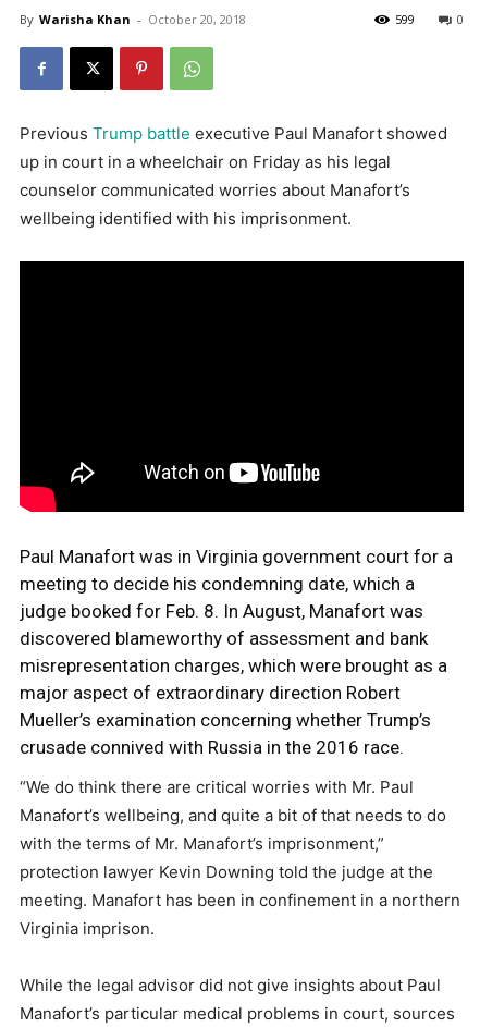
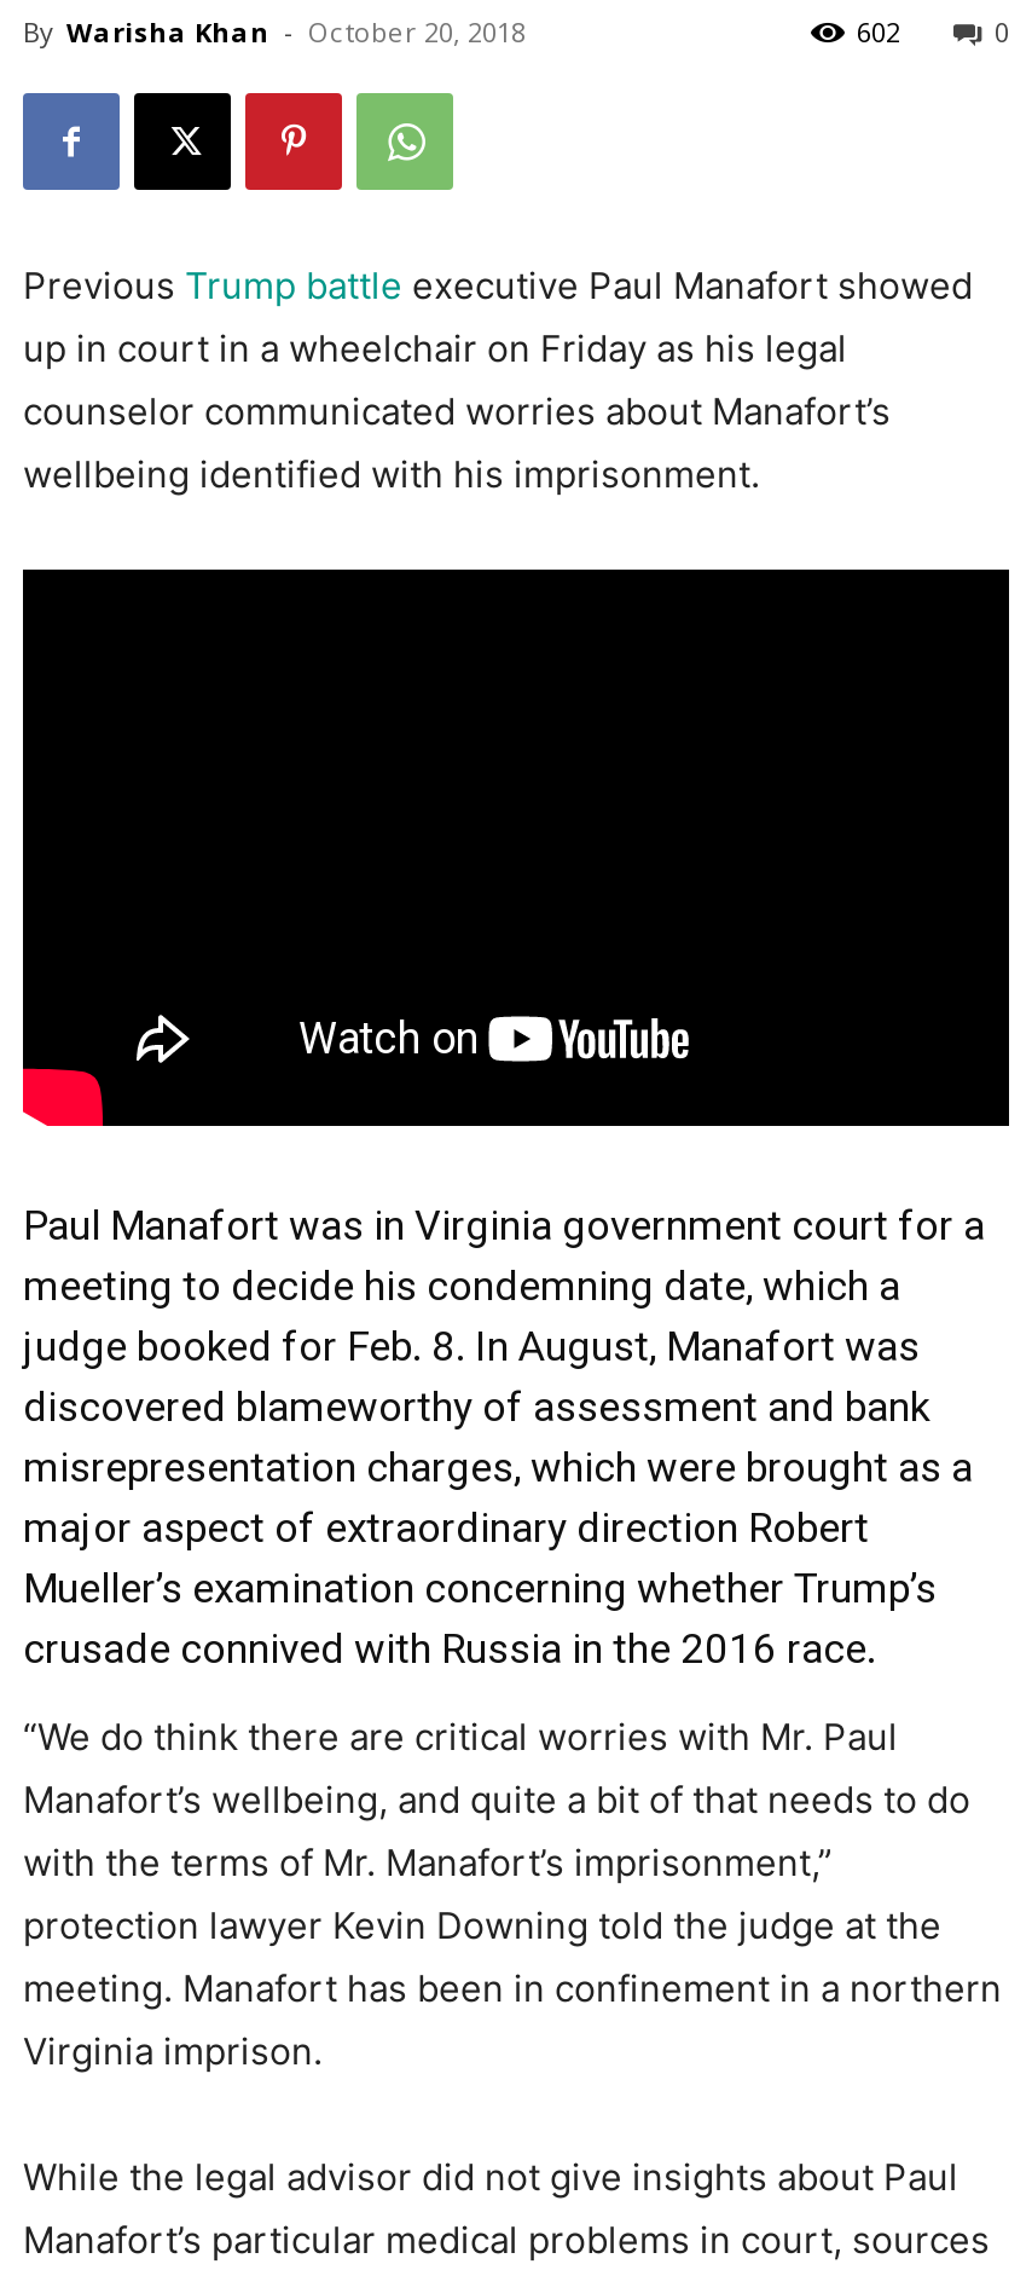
[395,11,415,27] 599 -> [857,13,900,50] 602

